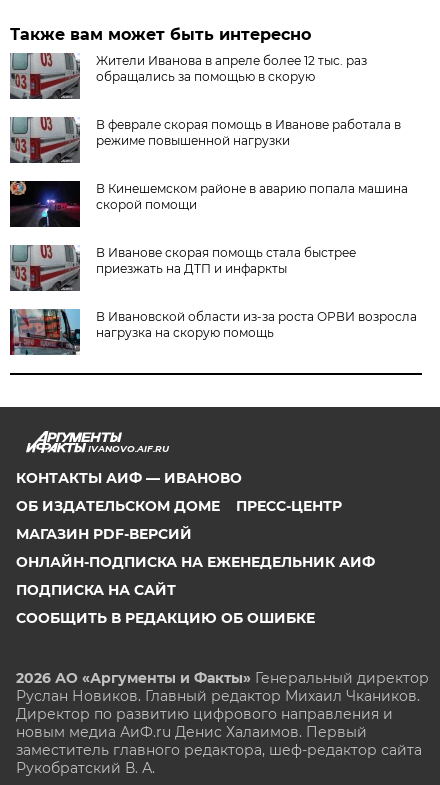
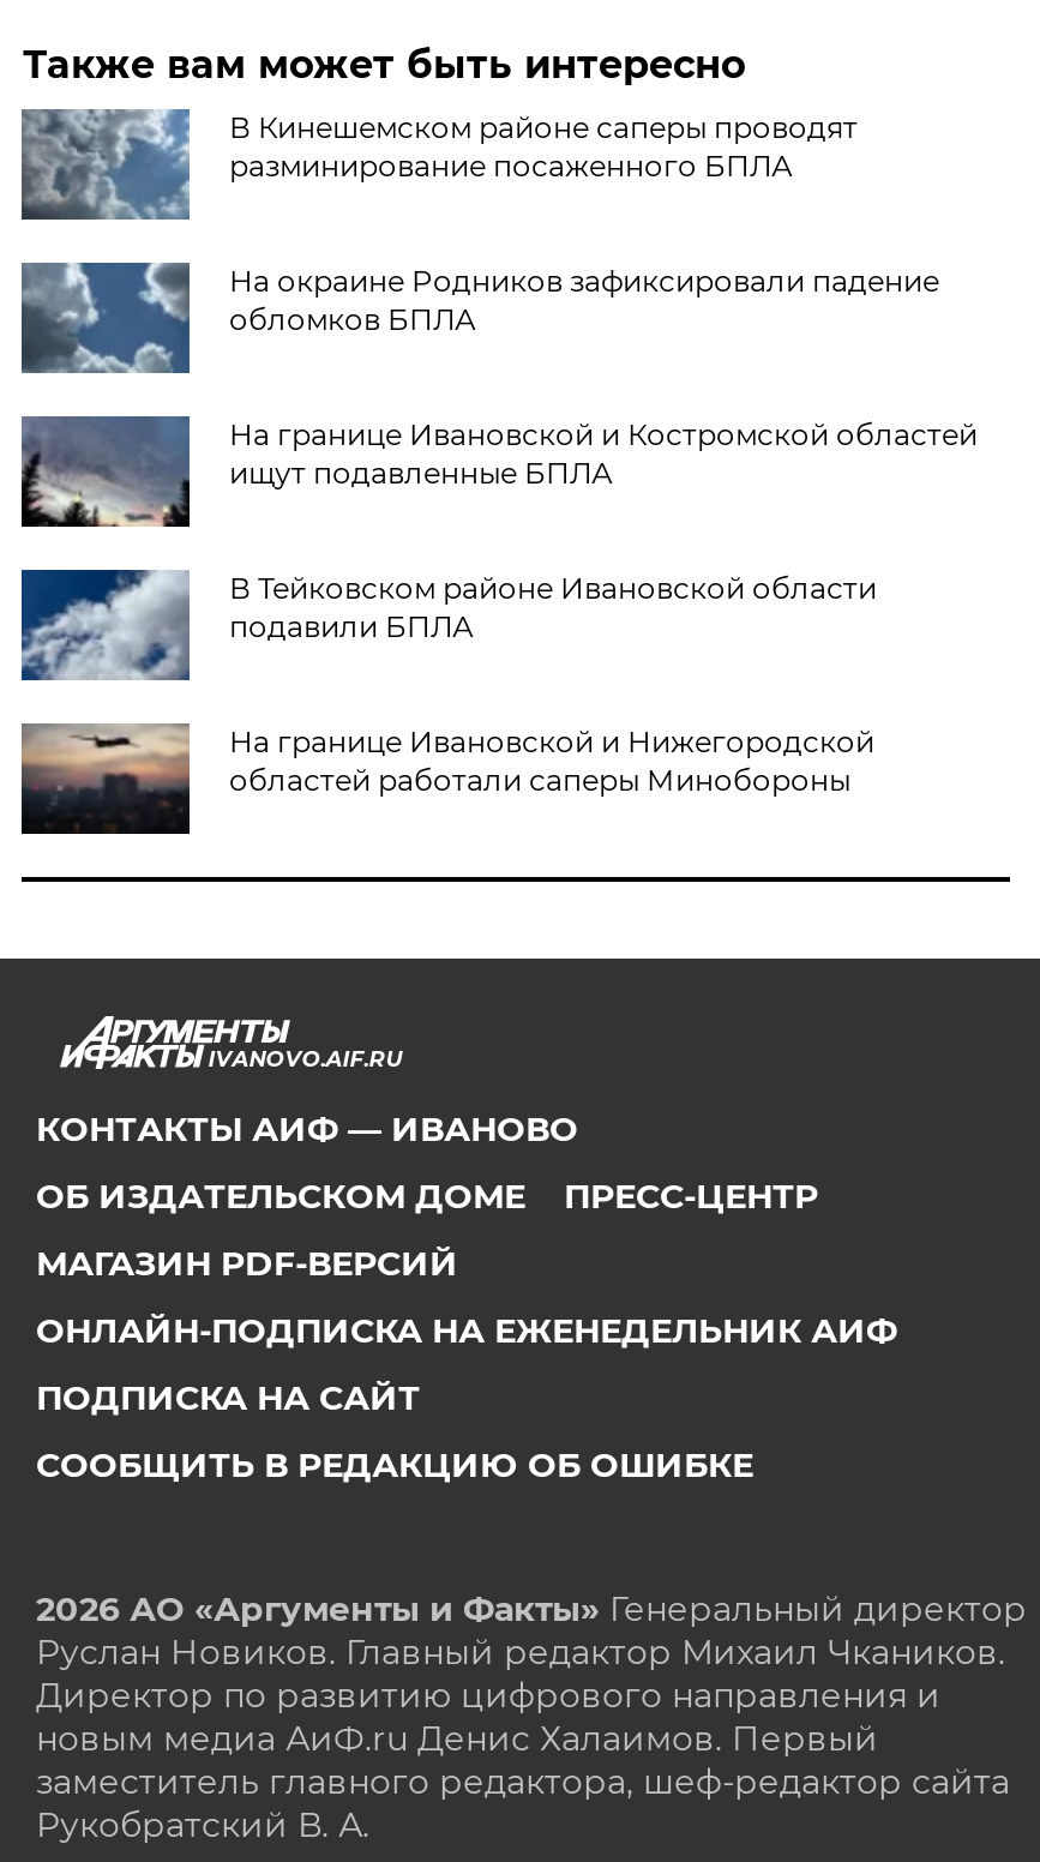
[10,52,367,100] [image] | Жители Иванова в апреле более 12 тыс. раз | обращались за помощью в скорую -> [24,107,857,222] [image] | В Кинешемском районе саперы проводят | разминирование посаженного БПЛА
[10,116,401,164] [image] | В феврале скорая помощь в Иванове работала в | режиме повышенной нагрузки -> [19,260,939,376] [image] | На окраине Родников зафиксировали падение | обломков БПЛА
[9,180,408,228] [image] | В Кинешемском районе в аварию попала машина | скорой помощи -> [19,414,977,529] [image] | На границе Ивановской и Костромской областей | ищут подавленные БПЛА
[10,244,356,291] [image] | В Иванове скорая помощь стала быстрее | приезжать на ДТП и инфаркты -> [19,567,877,680] [image] | В Тейковском районе Ивановской области | подавили БПЛА
[9,309,417,356] [image] | В Ивановской области из-за роста ОРВИ возросла | нагрузка на скорую помощь -> [19,721,874,836] [image] | На границе Ивановской и Нижегородской | областей работали саперы Минобороны

